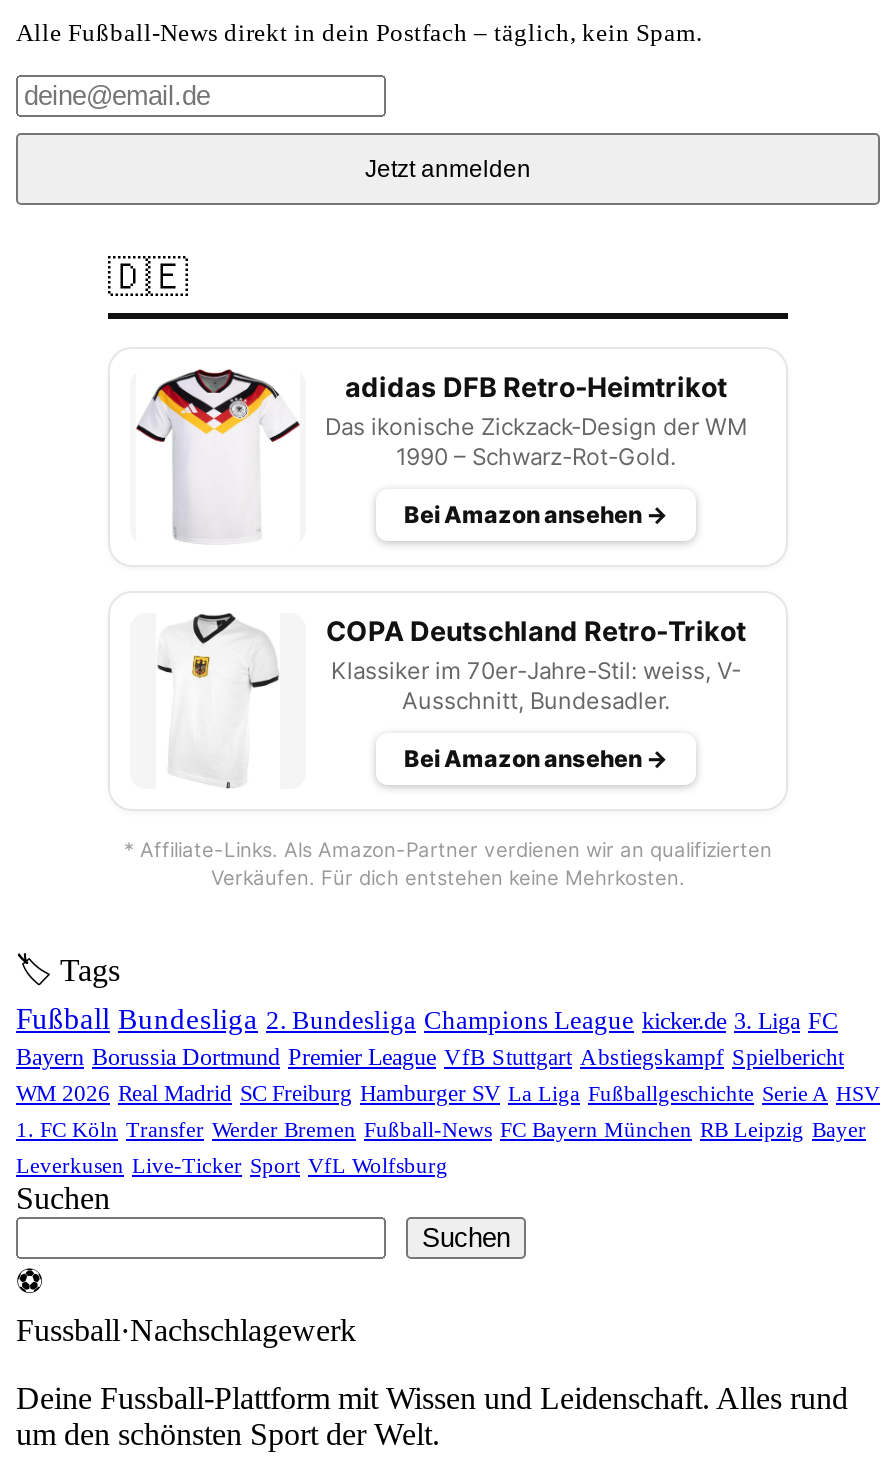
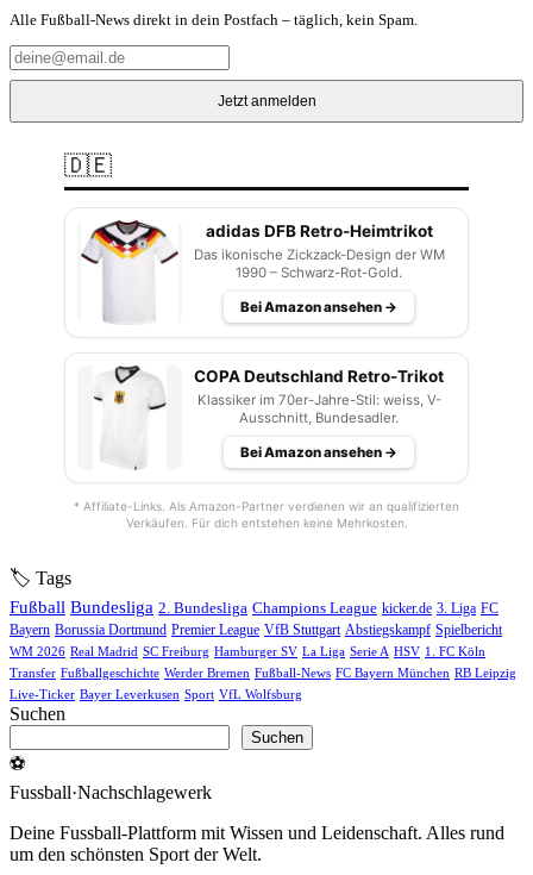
[16,1080,880,1104] WM 2026 Real Madrid SC Freiburg Hamburger SV La Liga Fußballgeschichte Serie A HSV -> [10,643,485,658] WM 2026 Real Madrid SC Freiburg Hamburger SV La Liga Serie A HSV 1. FC Köln
[16,1116,866,1140] 1. FC Köln Transfer Werder Bremen Fußball-News FC Bayern München RB Leipzig Bayer -> [10,665,516,679] Transfer Fußballgeschichte Werder Bremen Fußball-News FC Bayern München RB Leipzig
[16,1152,448,1176] Leverkusen Live-Ticker Sport VfL Wolfsburg -> [10,686,302,701] Live-Ticker Bayer Leverkusen Sport VfL Wolfsburg

